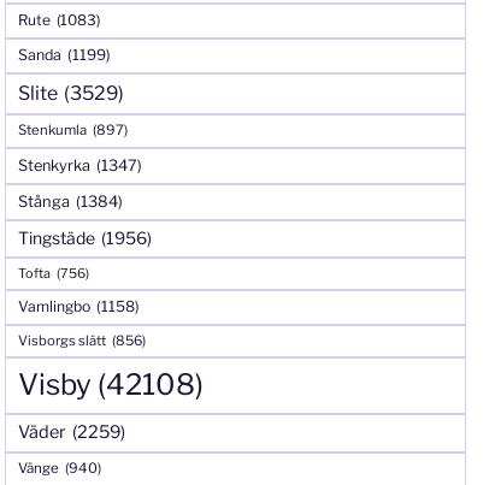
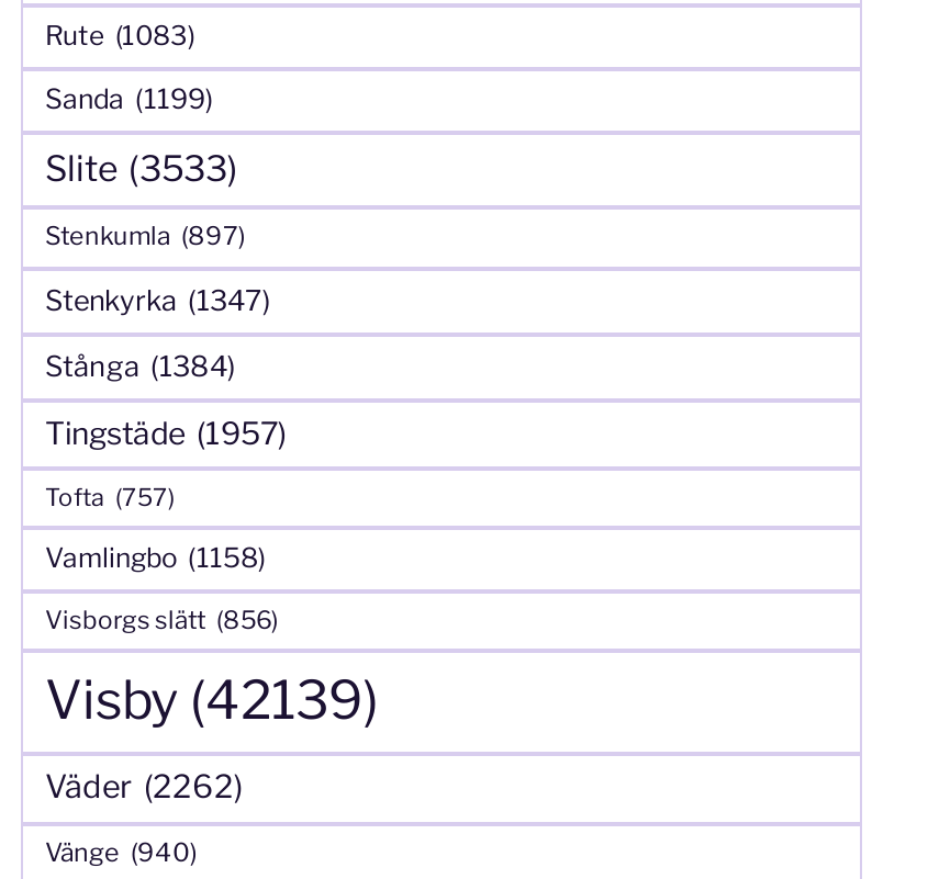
[18,81,124,104] Slite (3529) -> [45,147,238,189] Slite (3533)
[18,227,152,248] Tingstäde (1956) -> [45,413,287,450] Tingstäde (1957)
[18,264,89,281] Tofta (756) -> [45,481,175,512] Tofta (757)
[18,367,204,402] Visby (42108) -> [45,668,379,731] Visby (42139)
[18,421,125,443] Väder (2259) -> [45,766,243,806] Väder (2262)

